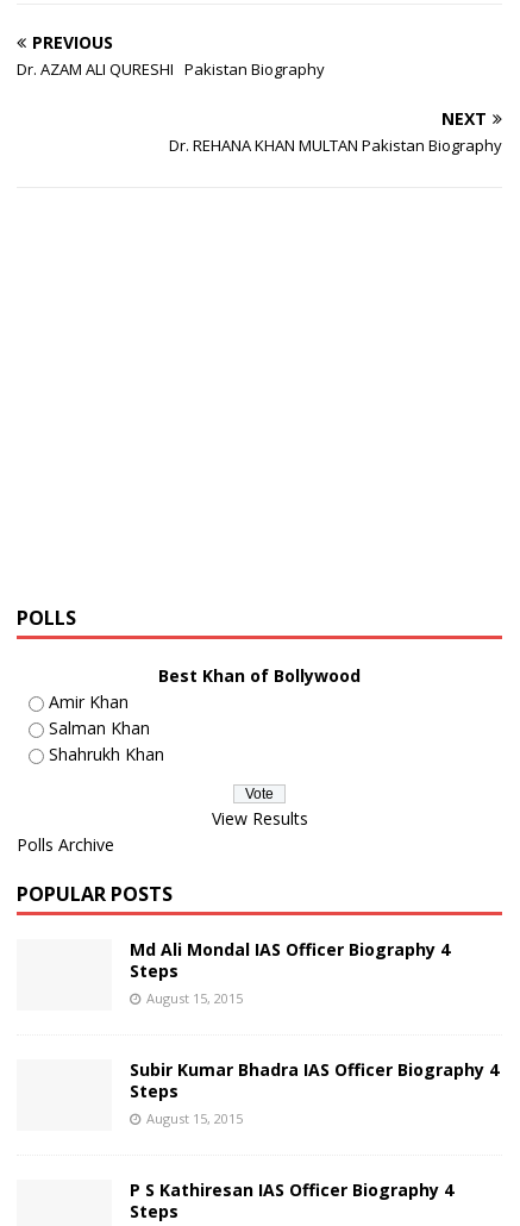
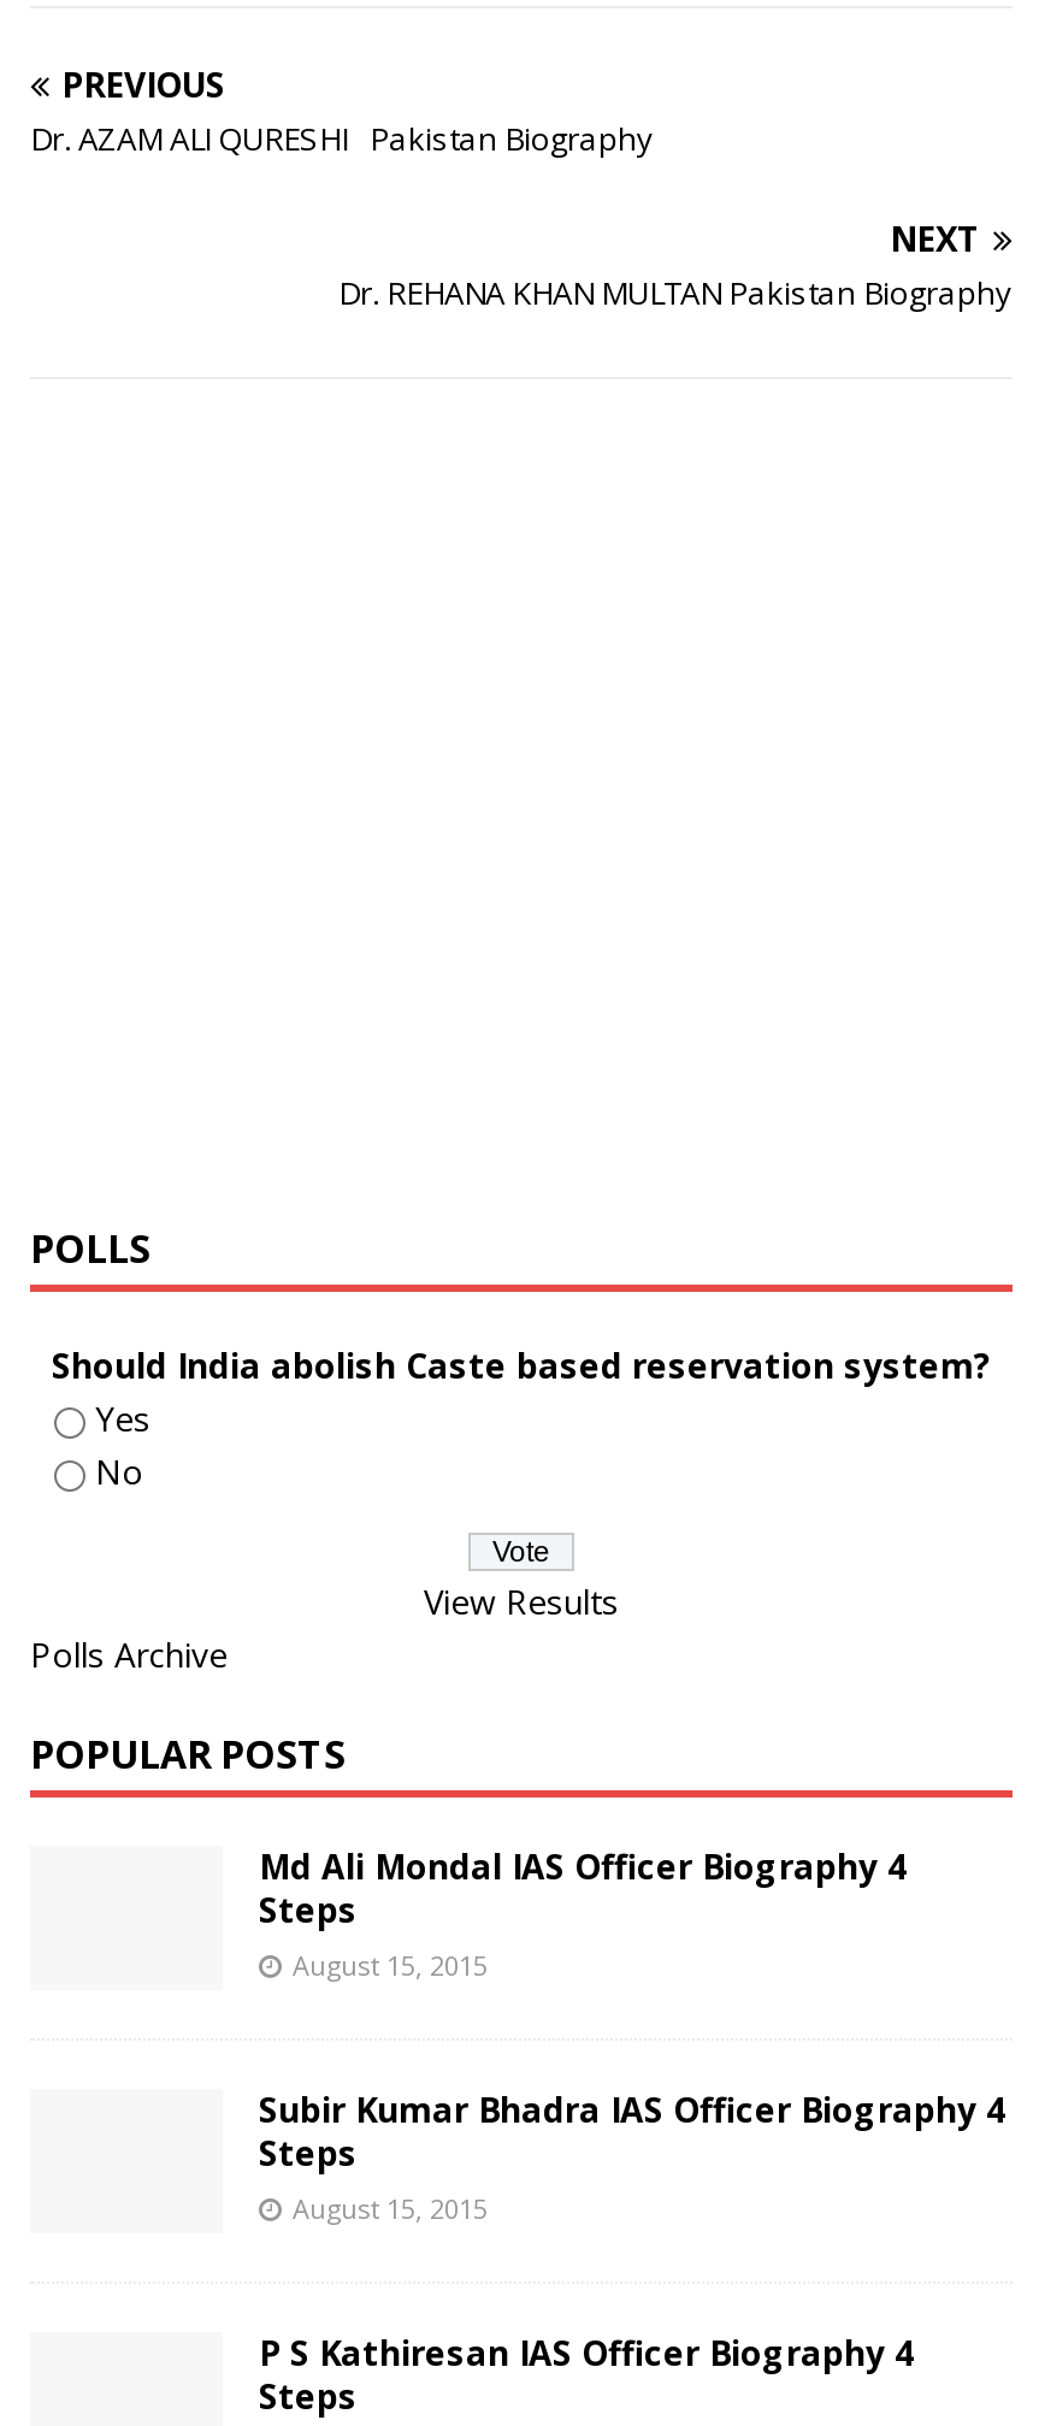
[49,664,361,765] Best Khan of Bollywood | Amir Khan | Salman Khan | Shahrukh Khan -> [52,1342,991,1494] Should India abolish Caste based reservation system? | Yes | No

